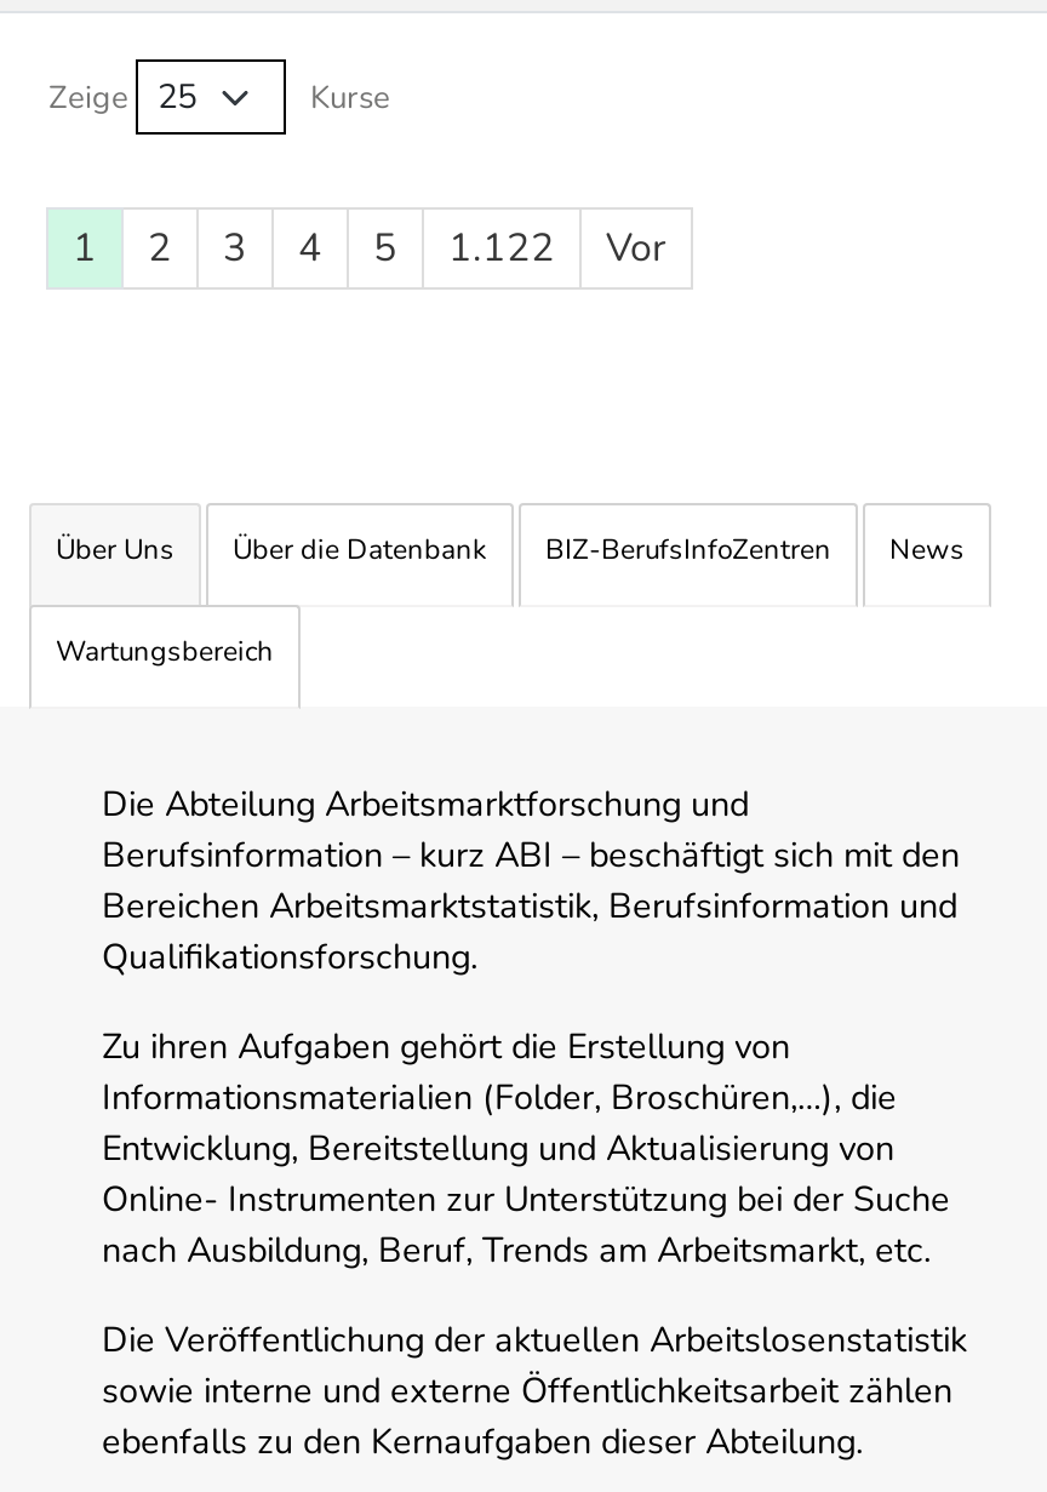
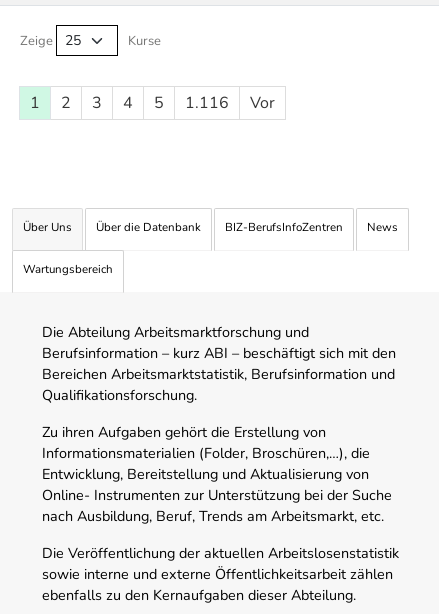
[73,222,666,276] 1 2 3 4 5 1.122 Vor -> [30,92,275,114] 1 2 3 4 5 1.116 Vor

